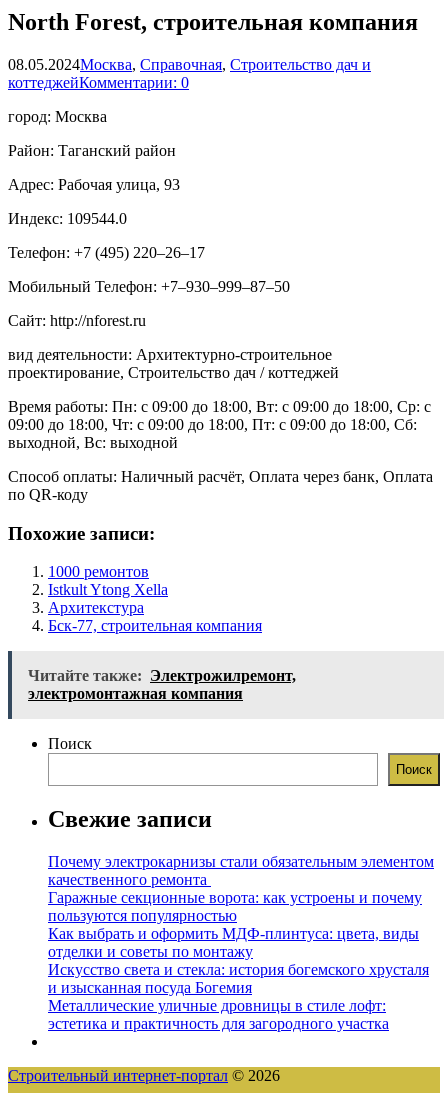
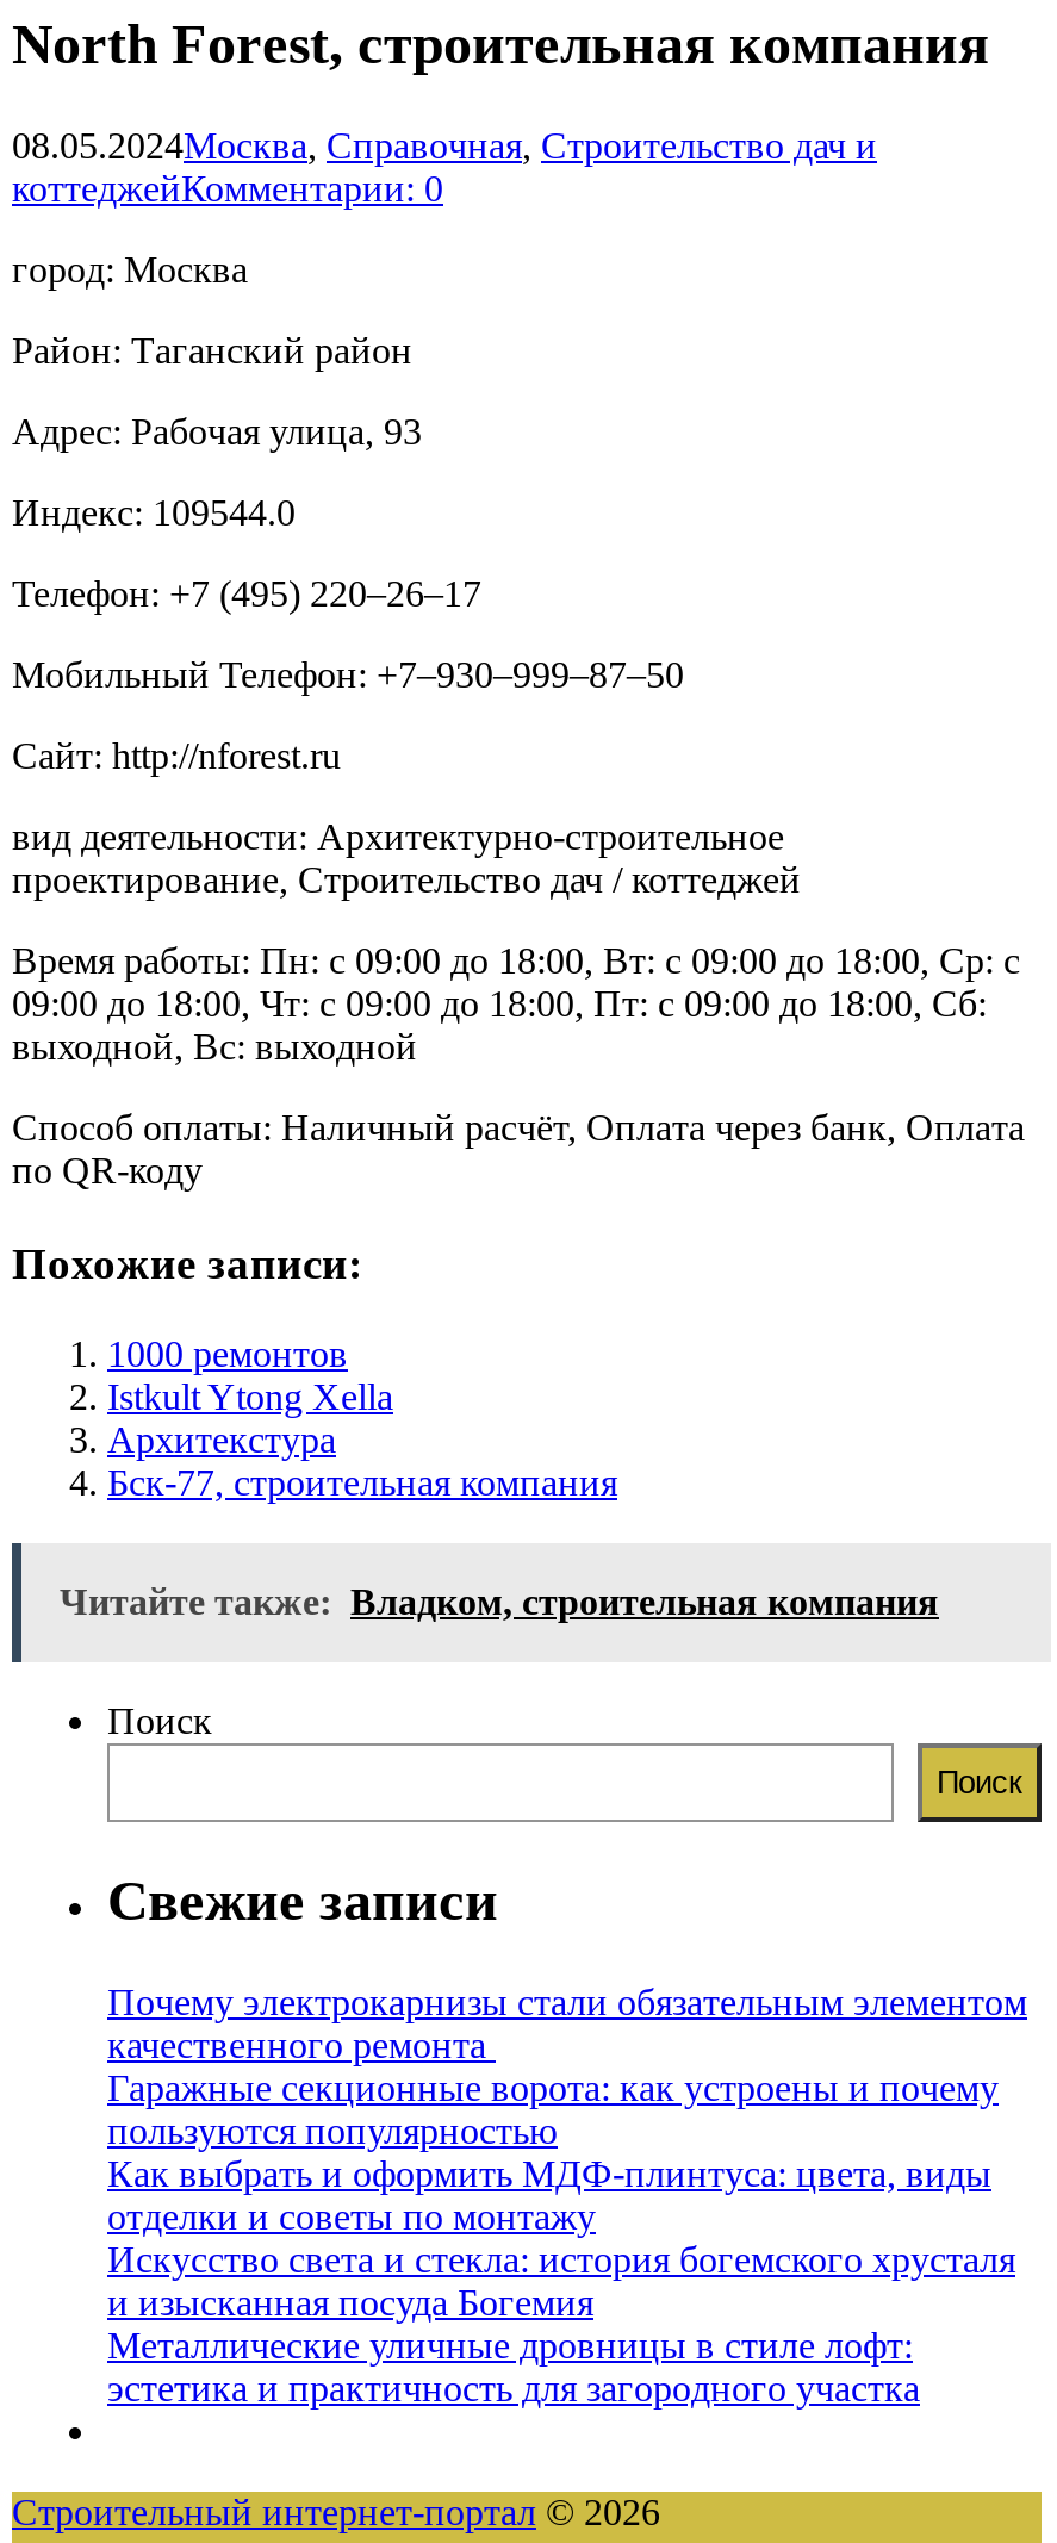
[28,667,296,702] Читайте также: Электрожилремонт, | электромонтажная компания -> [60,1582,939,1622] Читайте также: Владком, строительная компания

